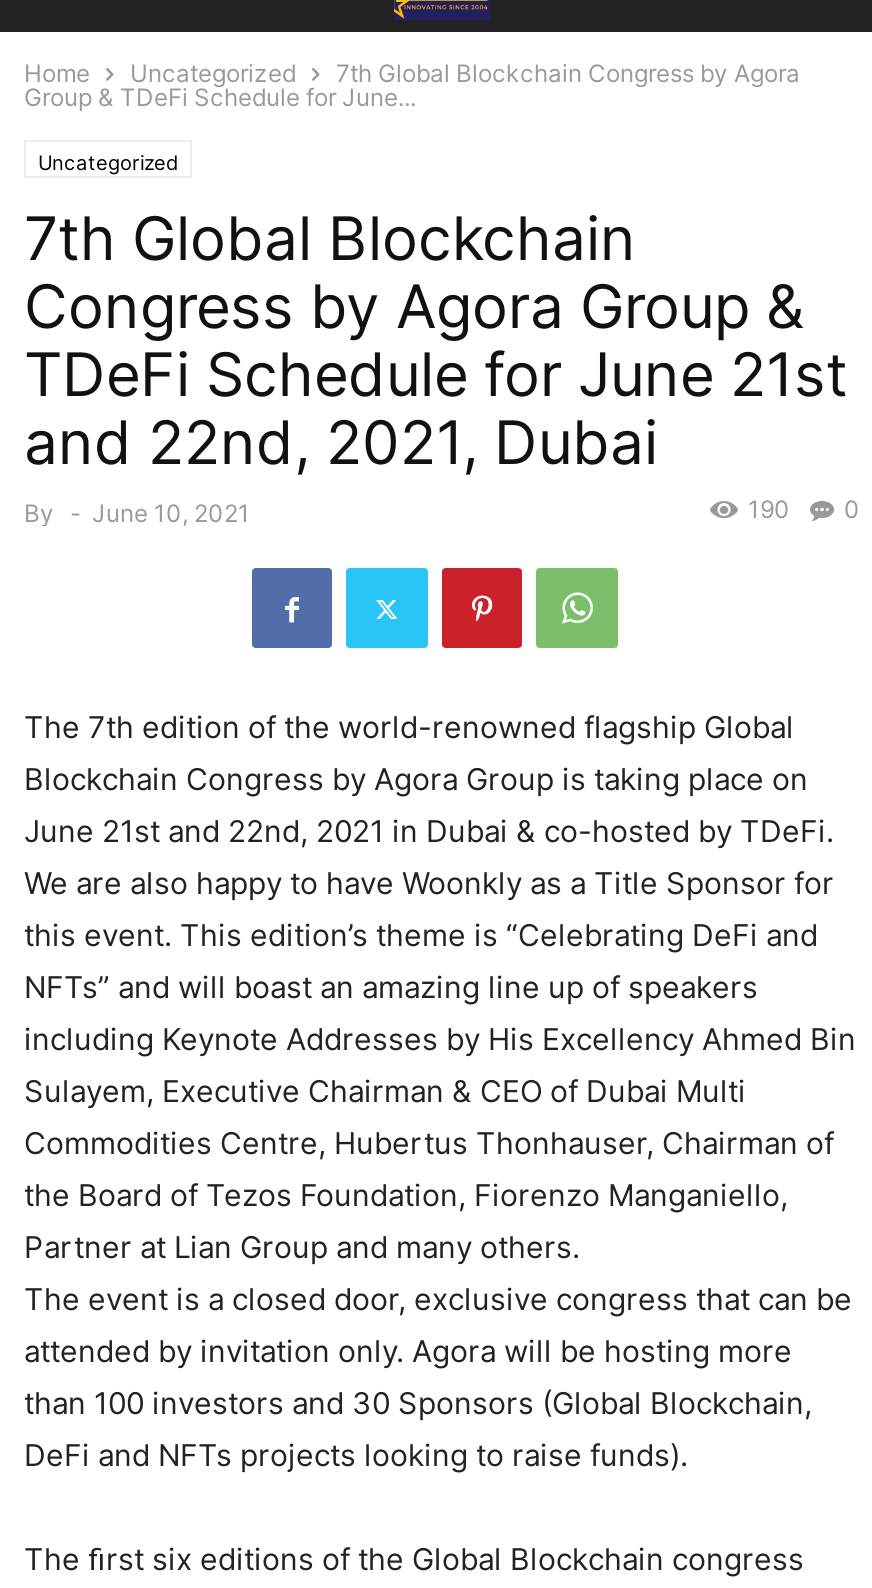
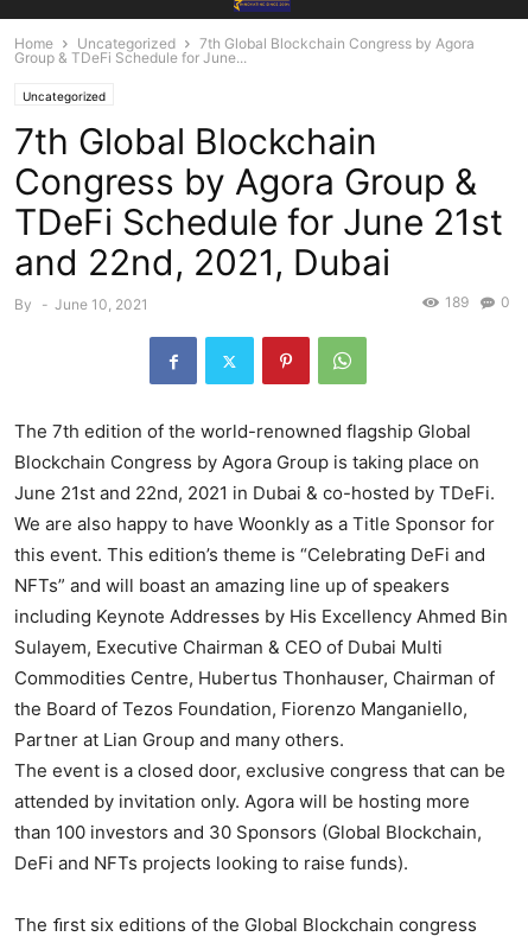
[748,494,860,524] 190 0 -> [445,293,510,311] 189 0

